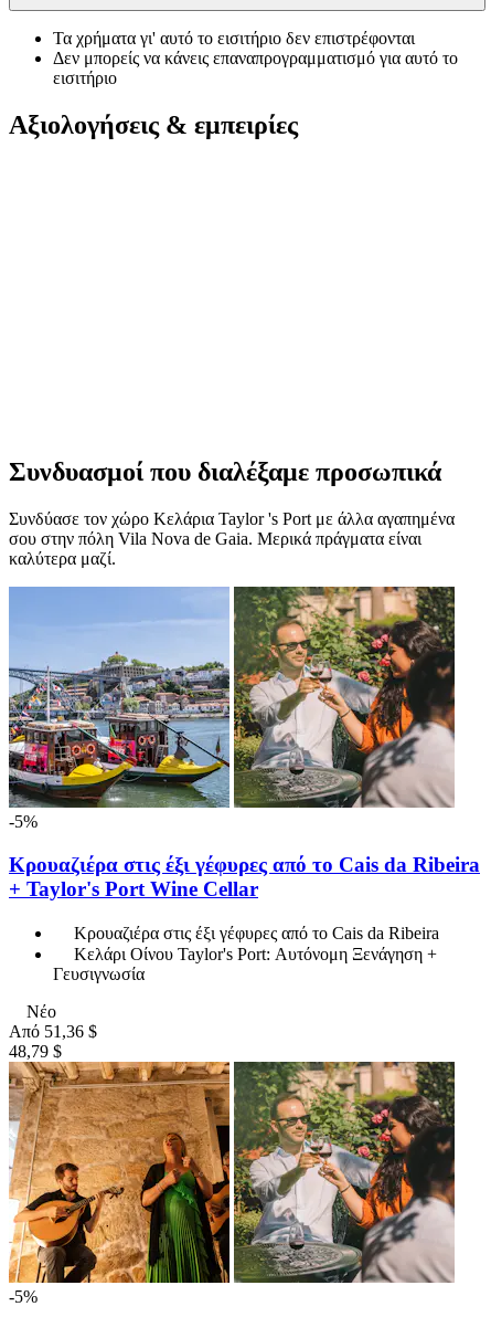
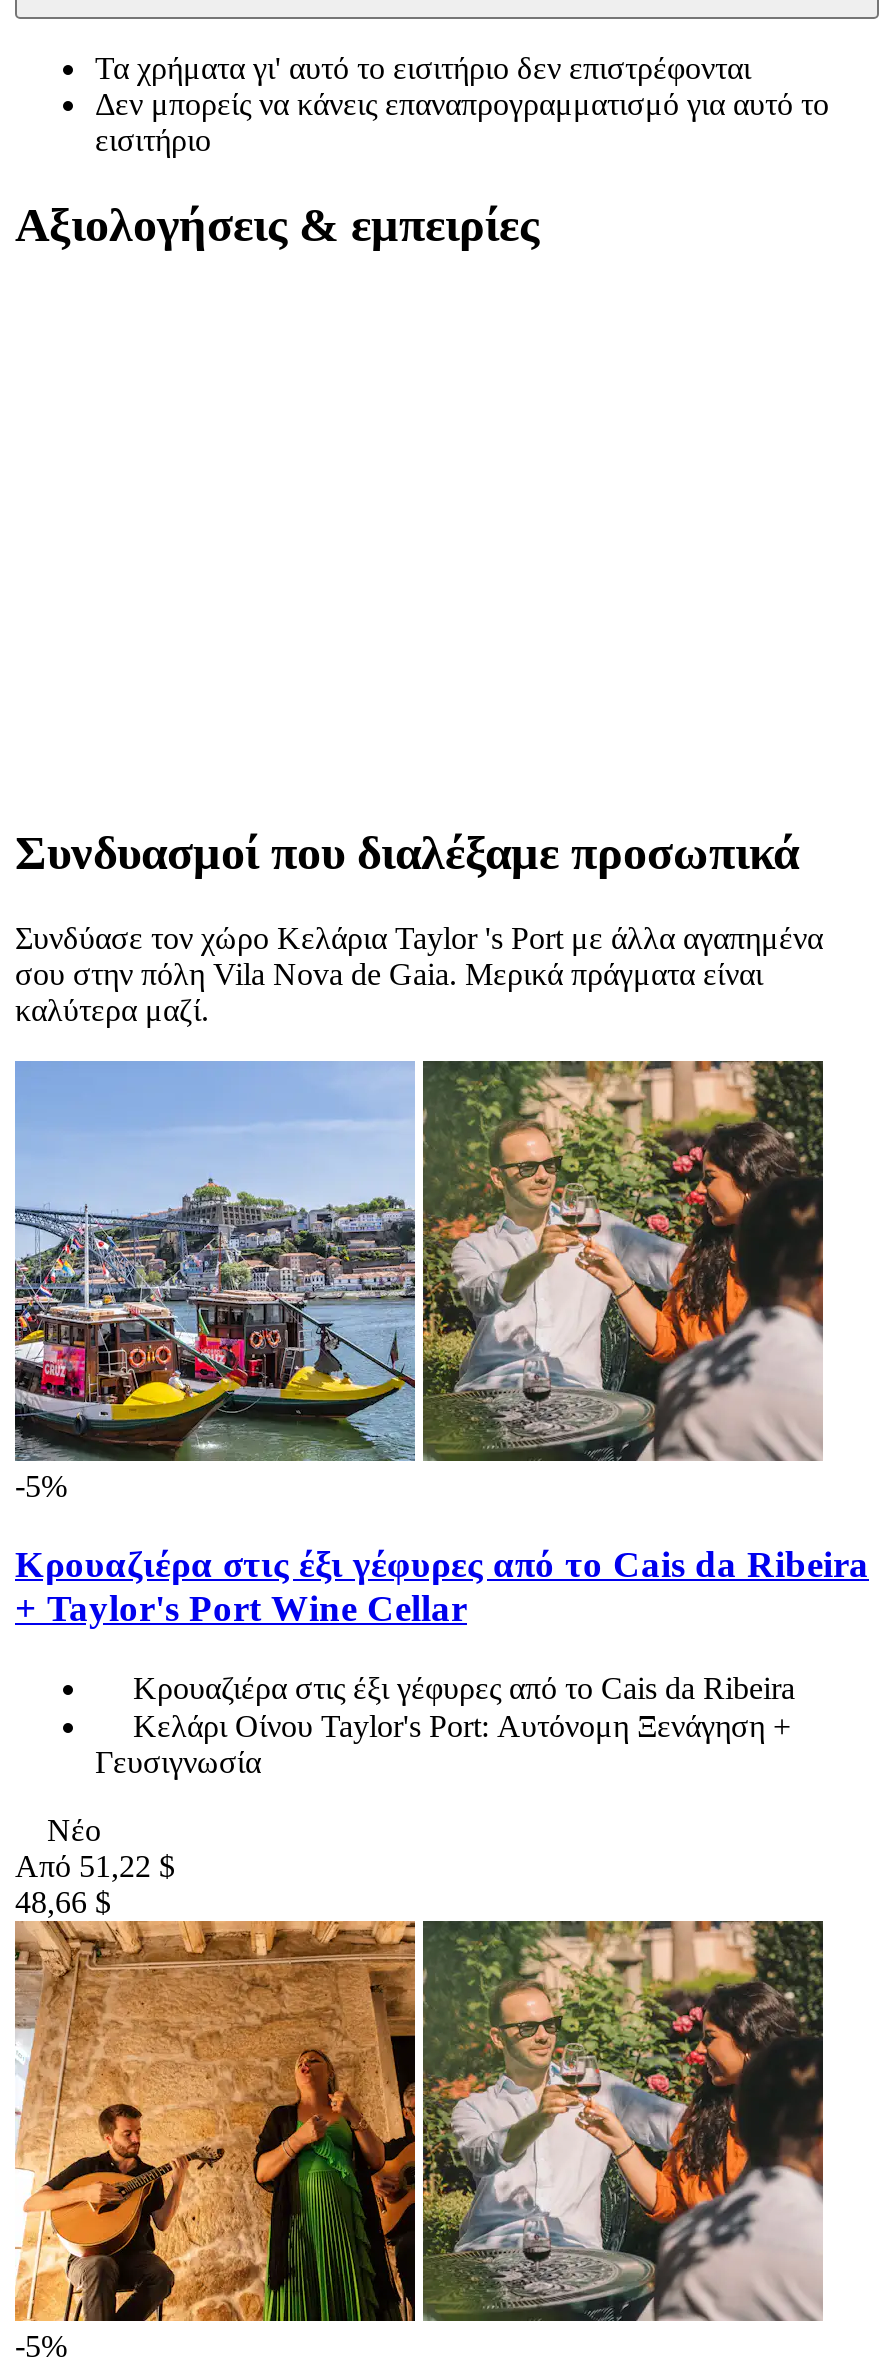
[9,1022,97,1040] Από 51,36 $ -> [15,1848,175,1882] Από 51,22 $
[9,1042,62,1060] 48,79 $ -> [15,1884,111,1918] 48,66 $

